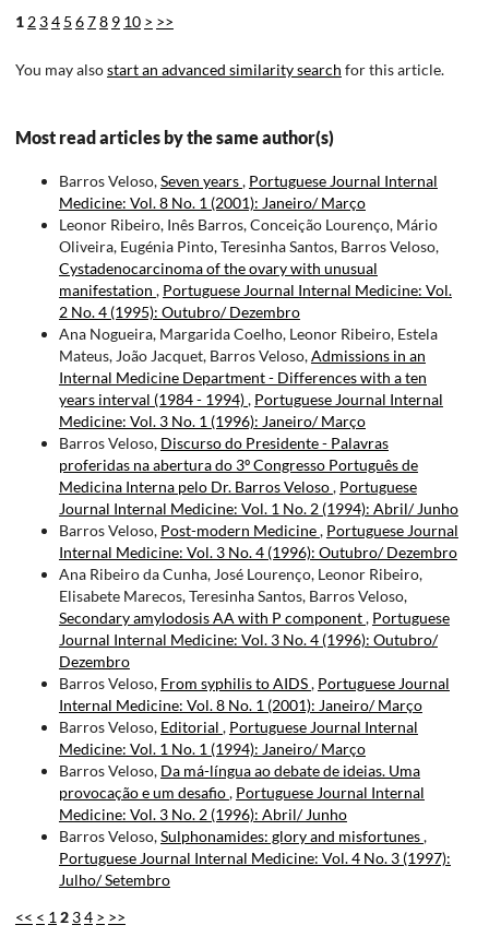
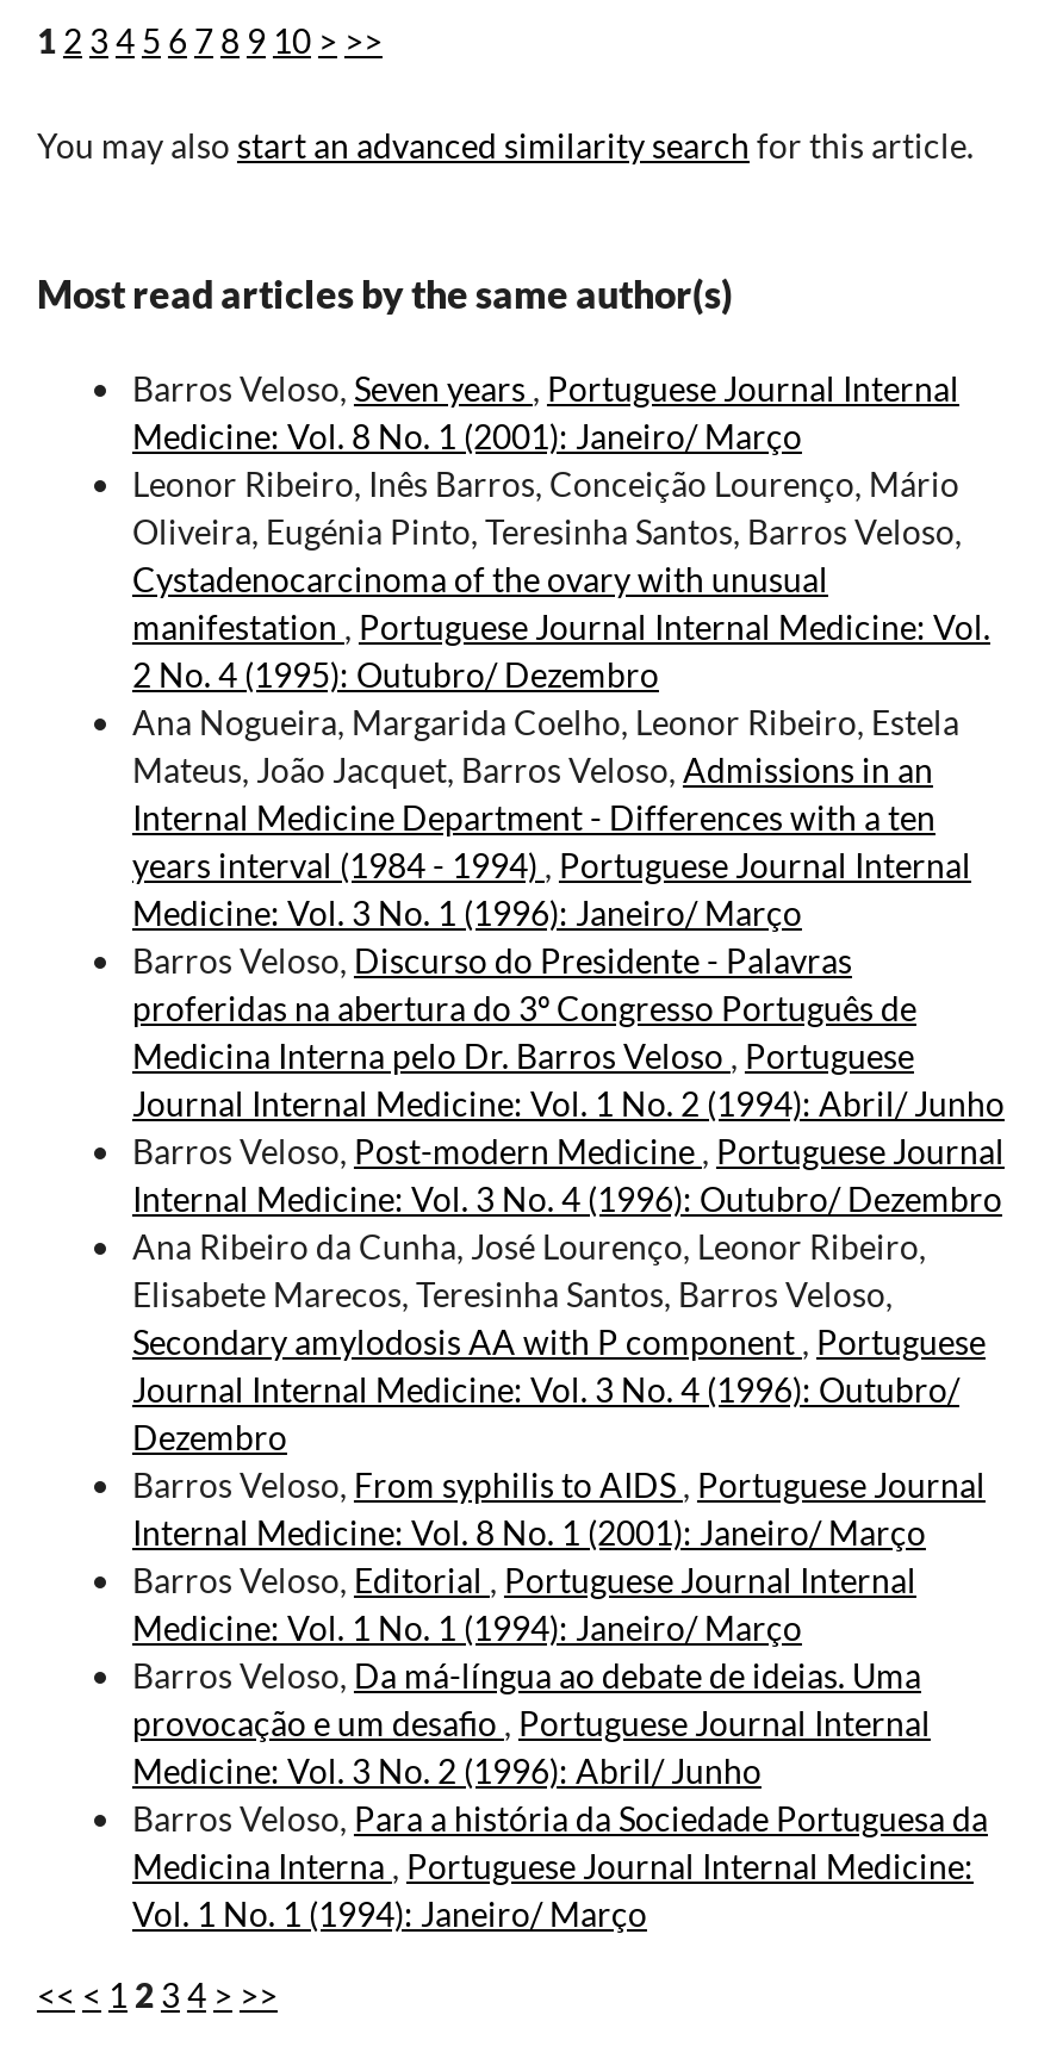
[59,826,451,889] Barros Veloso, Sulphonamides: glory and misfortunes, | Portuguese Journal Internal Medicine: Vol. 4 No. 3 (1997): | Julho/ Setembro -> [132,1798,988,1933] Barros Veloso, Para a história da Sociedade Portuguesa da | Medicina Interna, Portuguese Journal Internal Medicine: | Vol. 1 No. 1 (1994): Janeiro/ Março

